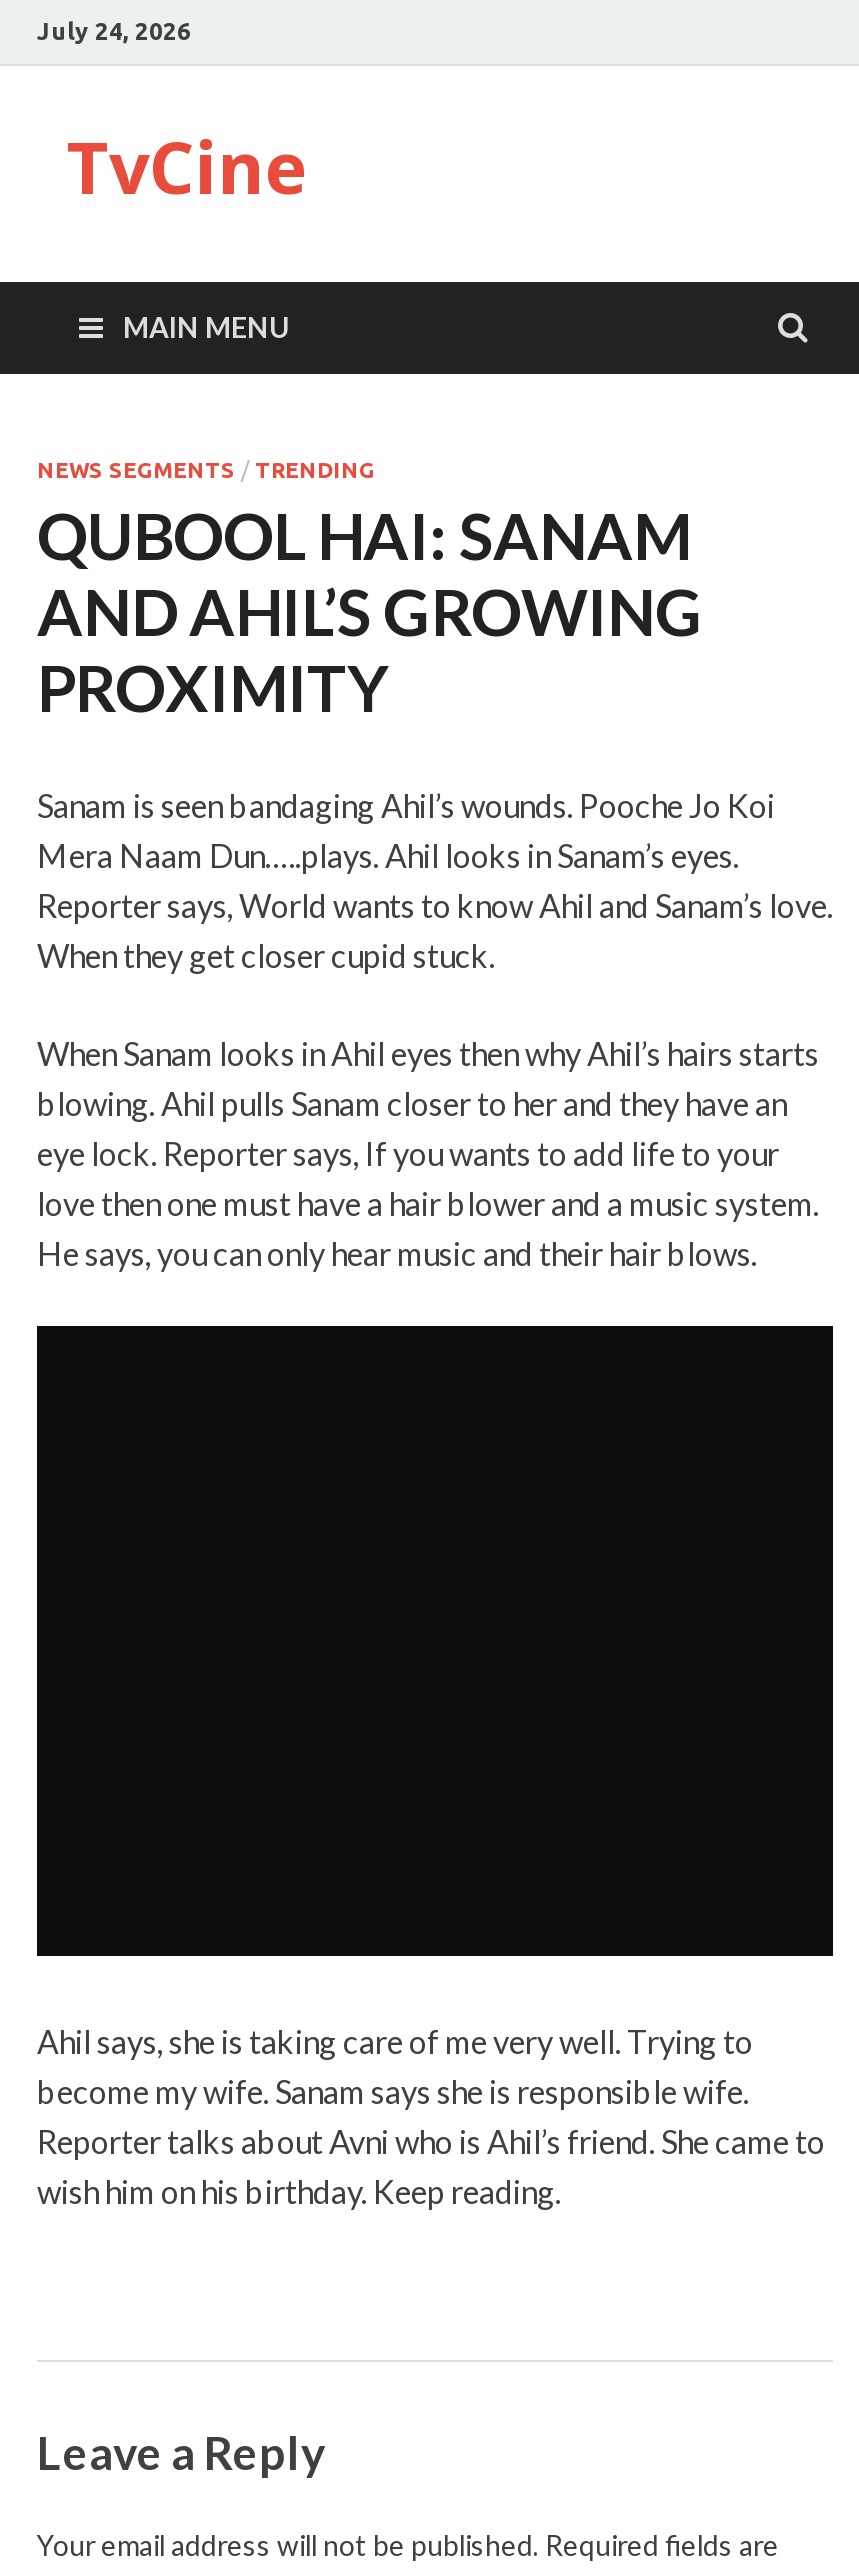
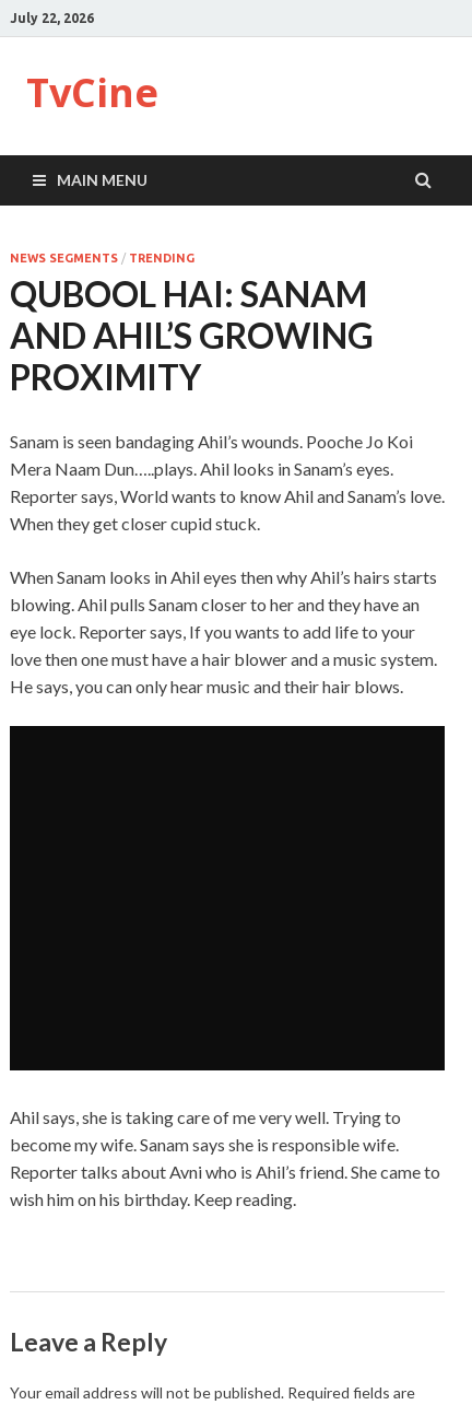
[37,17,191,43] July 24, 2026 -> [10,10,94,25] July 22, 2026

